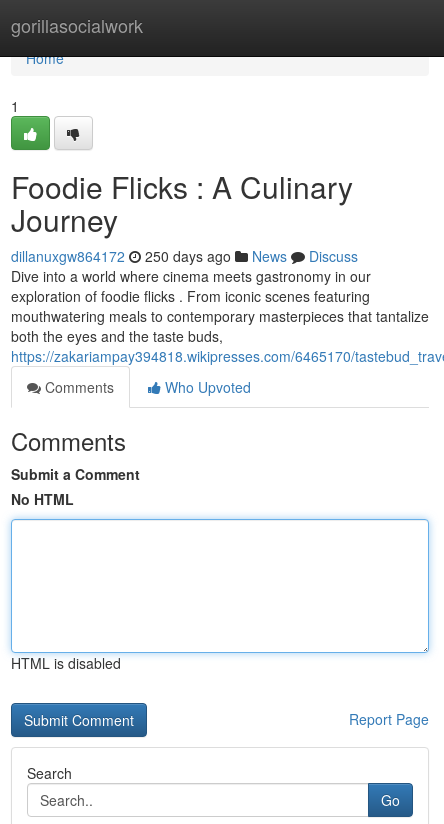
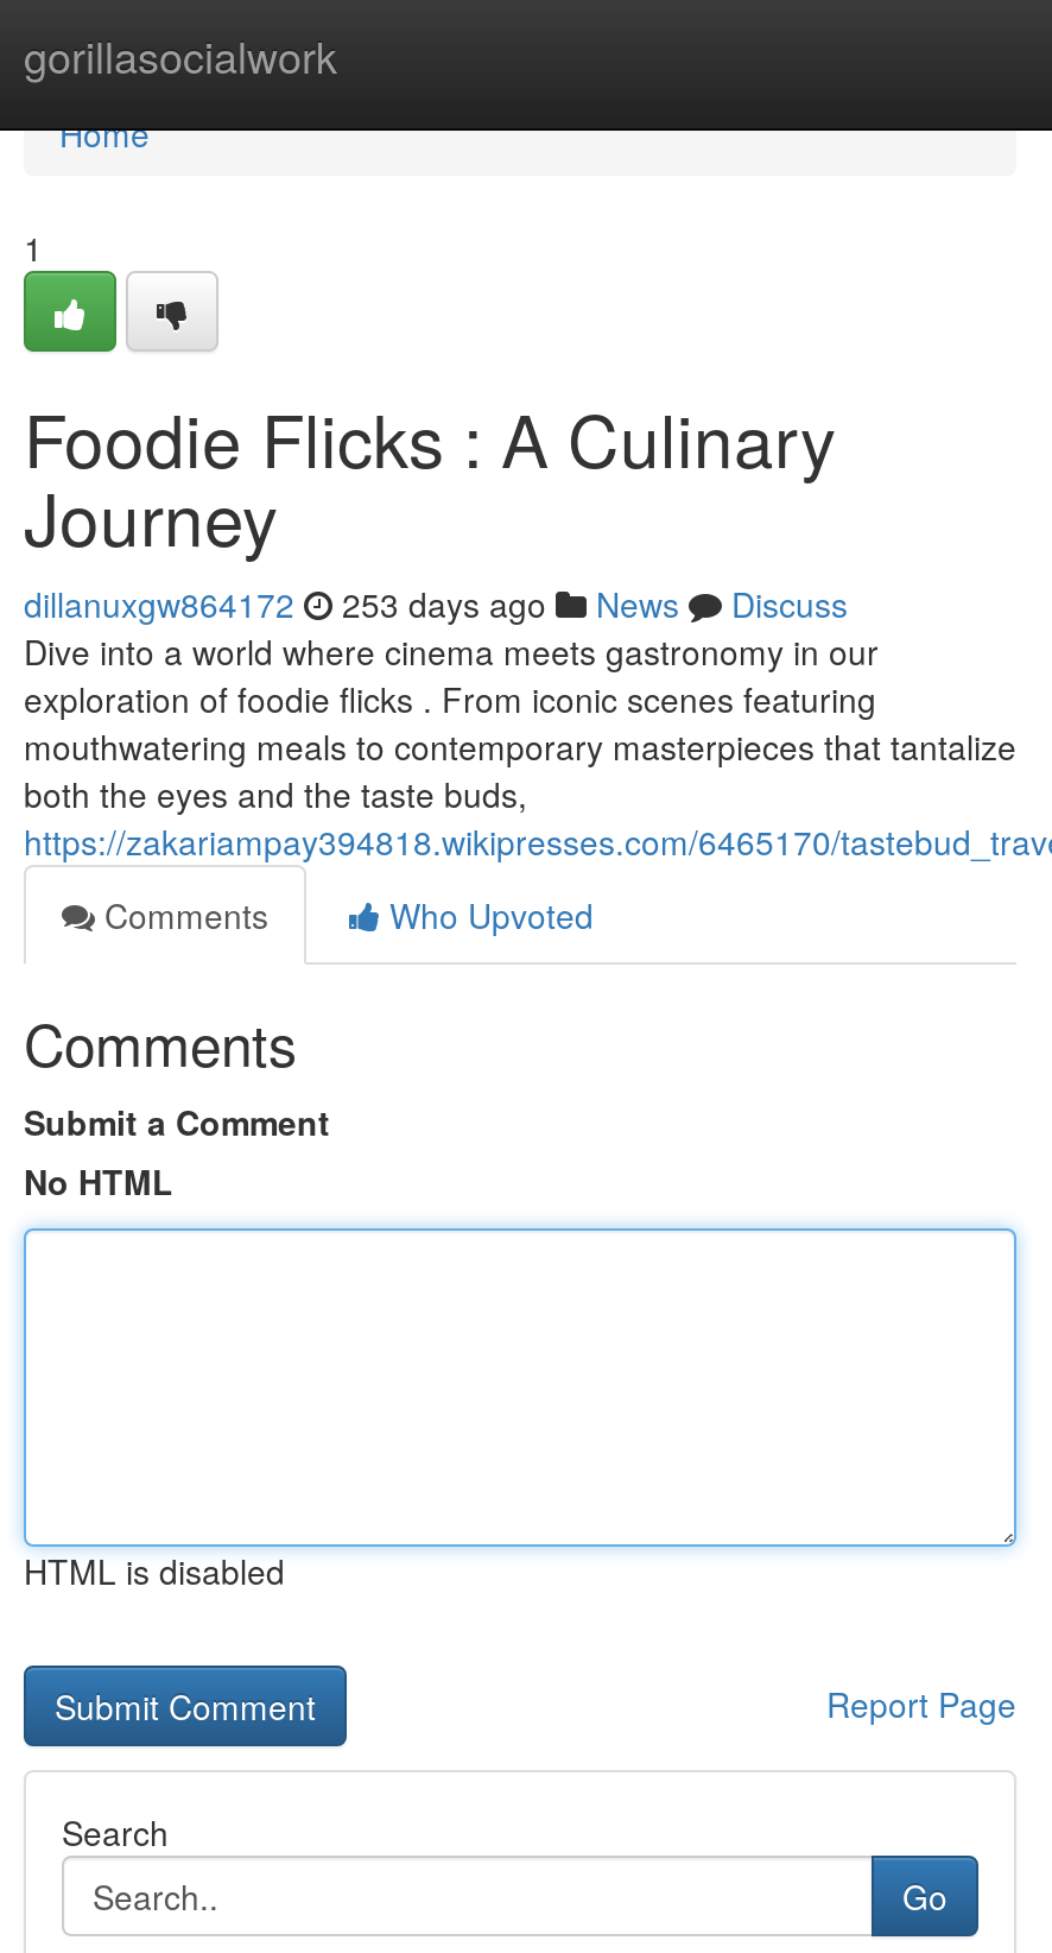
[11,246,358,266] dillanuxgw864172 250 days ago News Discuss -> [24,580,848,627] dillanuxgw864172 253 days ago News Discuss

